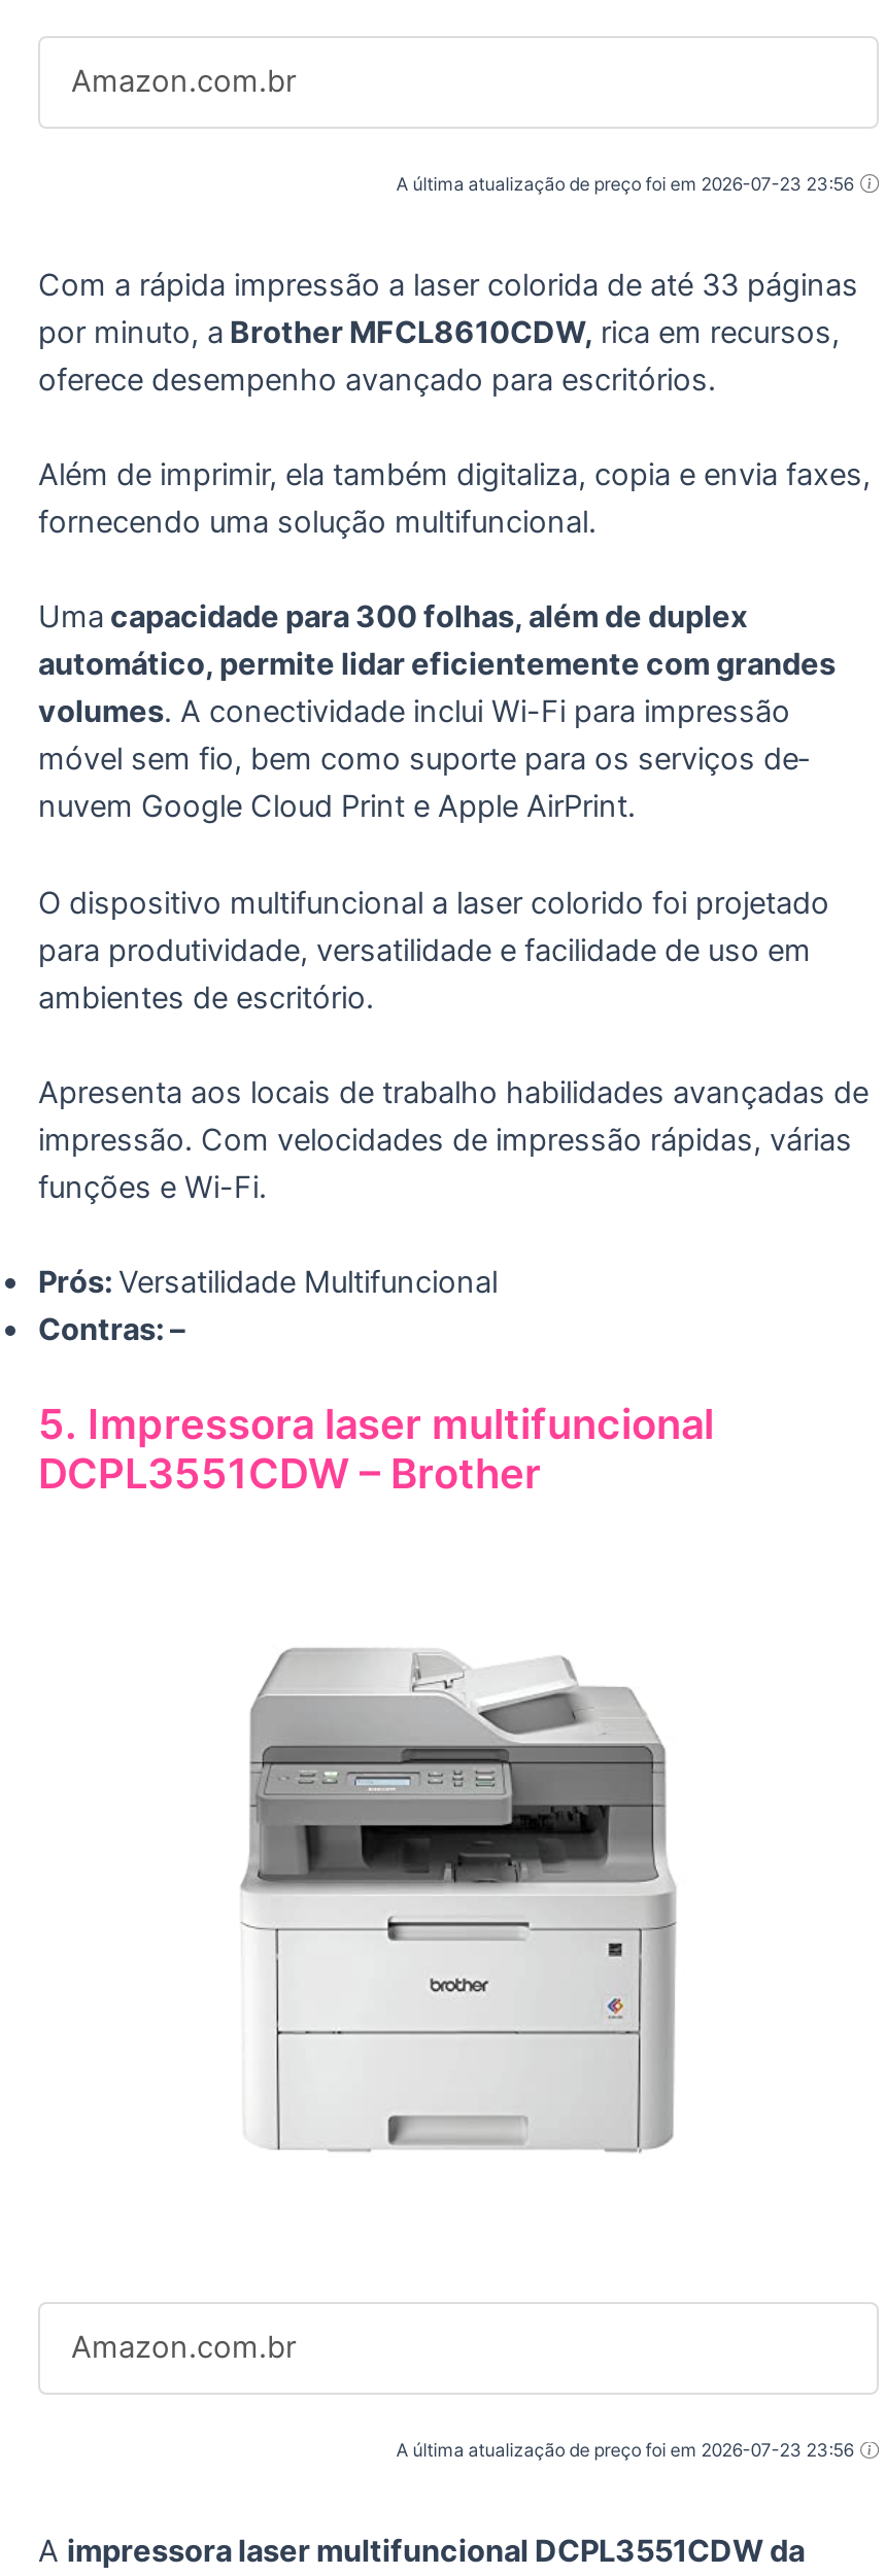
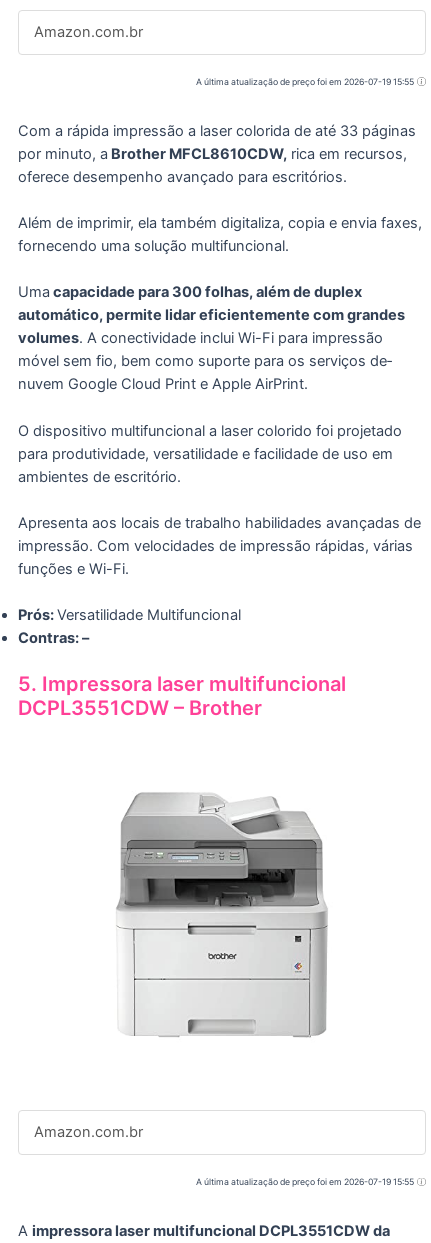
[396,173,858,194] A última atualização de preço foi em 2026-07-23 23:56 -> [196,77,416,87] A última atualização de preço foi em 2026-07-19 15:55
[396,2440,858,2461] A última atualização de preço foi em 2026-07-23 23:56 -> [196,1177,416,1187] A última atualização de preço foi em 2026-07-19 15:55

